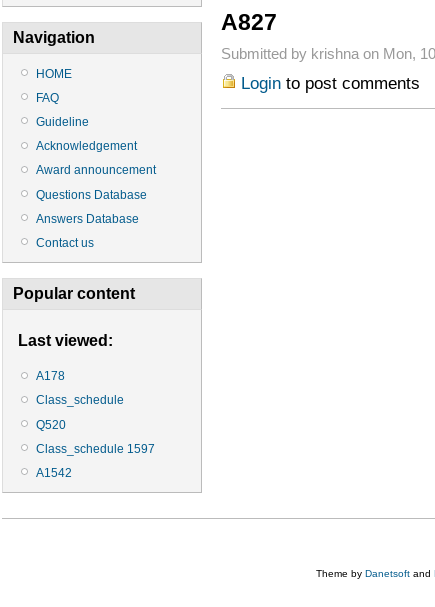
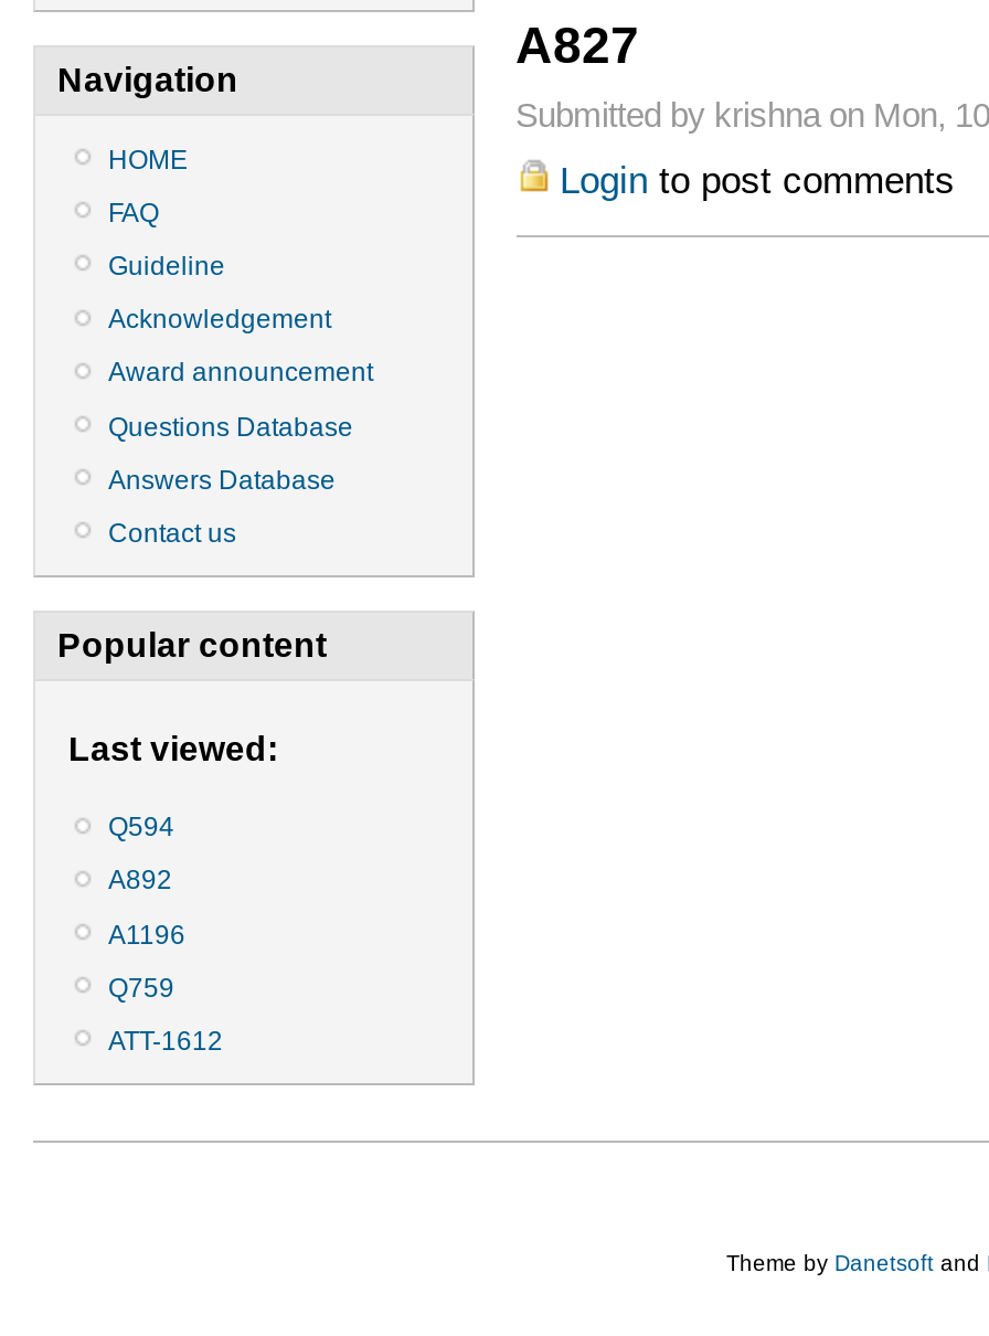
[36,369,65,383] A178 -> [108,812,174,843] Q594
[36,393,124,407] Class_schedule -> [108,865,172,896] A892
[36,418,66,432] Q520 -> [108,919,185,950] A1196
[36,442,155,456] Class_schedule 1597 -> [108,972,174,1003] Q759
[36,466,72,480] A1542 -> [108,1026,223,1057] ATT-1612

